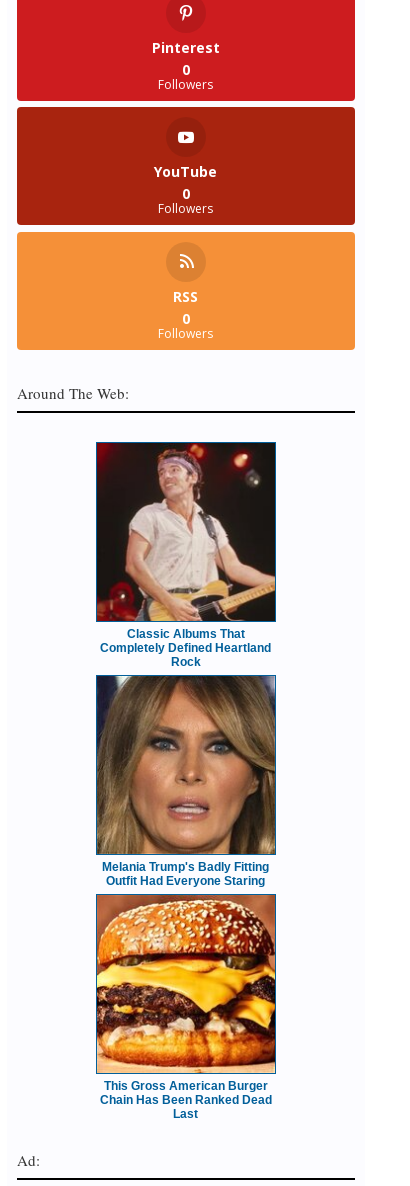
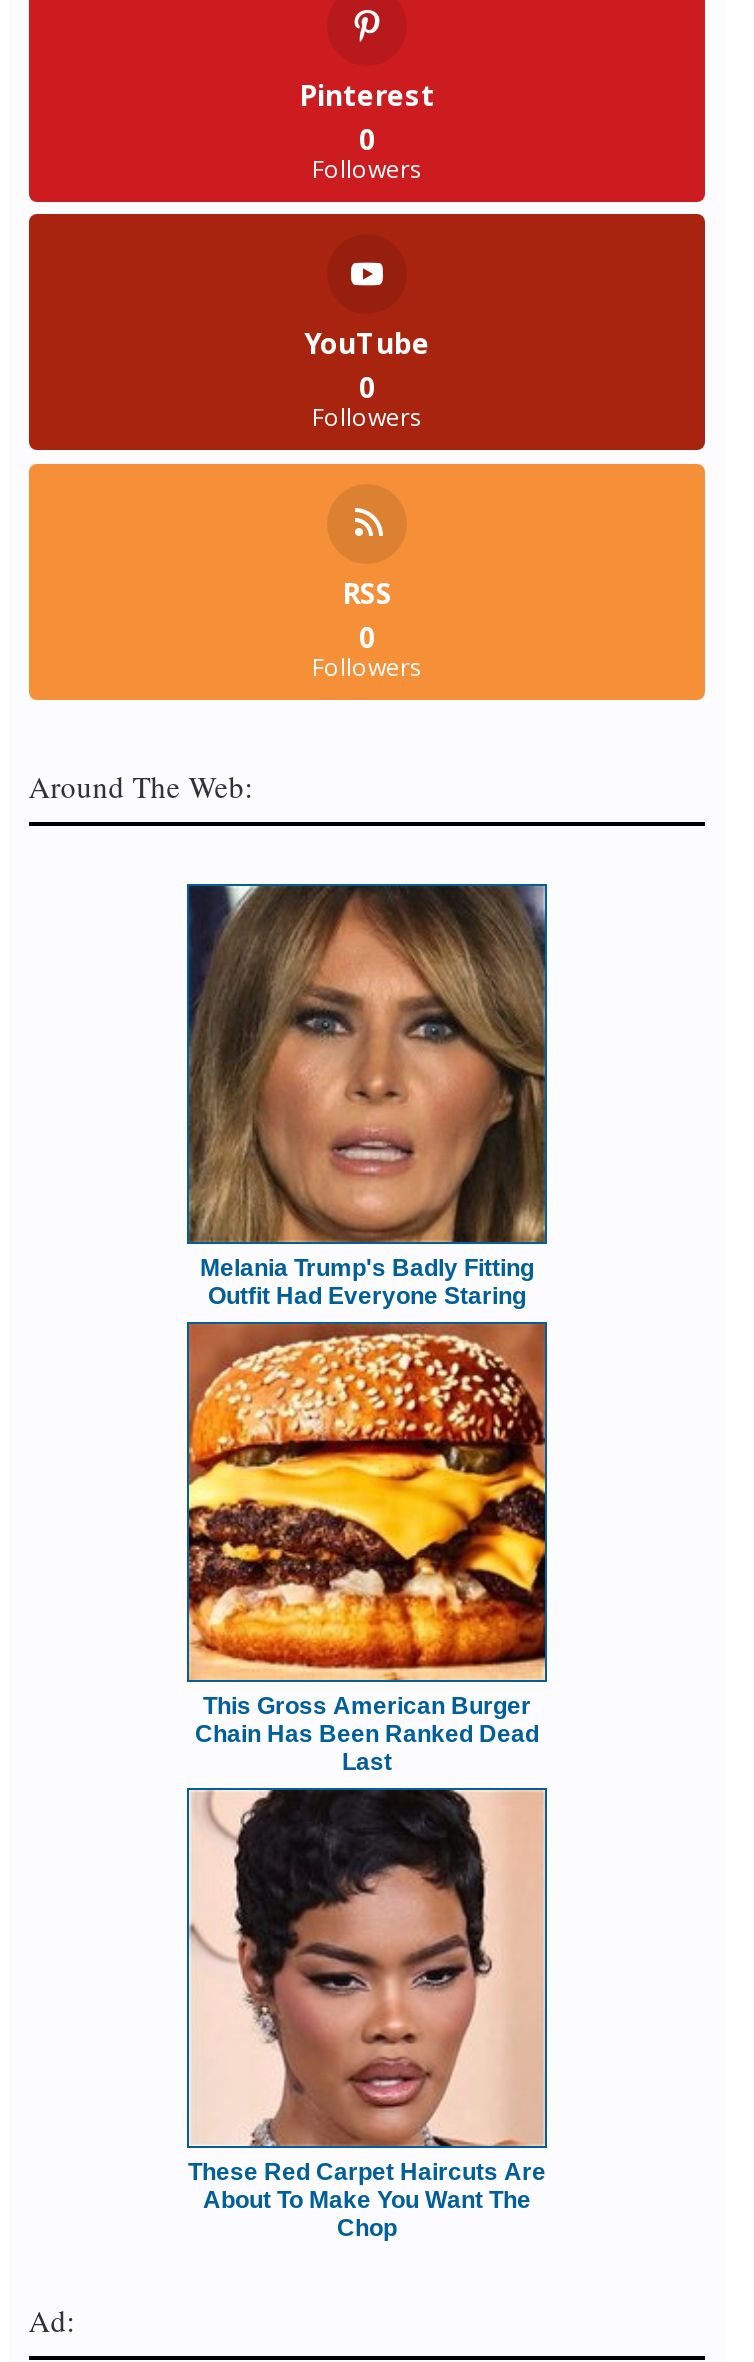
[96,442,276,669] [image] | Classic Albums That | Completely Defined Heartland | Rock -> none
moved [95,674,277,1121] -> [185,882,549,1776]: [image] | Melania Trump's Badly Fitting | Outfit Had Everyone Staring | This Gross American Burger | Chain Has Been Ranked Dead | Last
none -> [187,1788,547,2242] [image] | These Red Carpet Haircuts Are | About To Make You Want The | Chop

